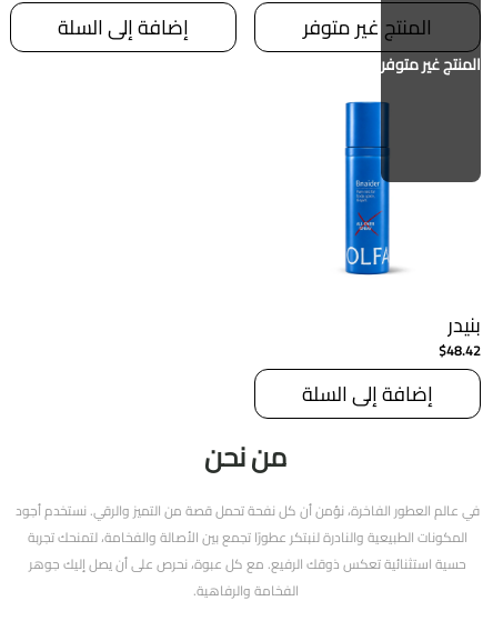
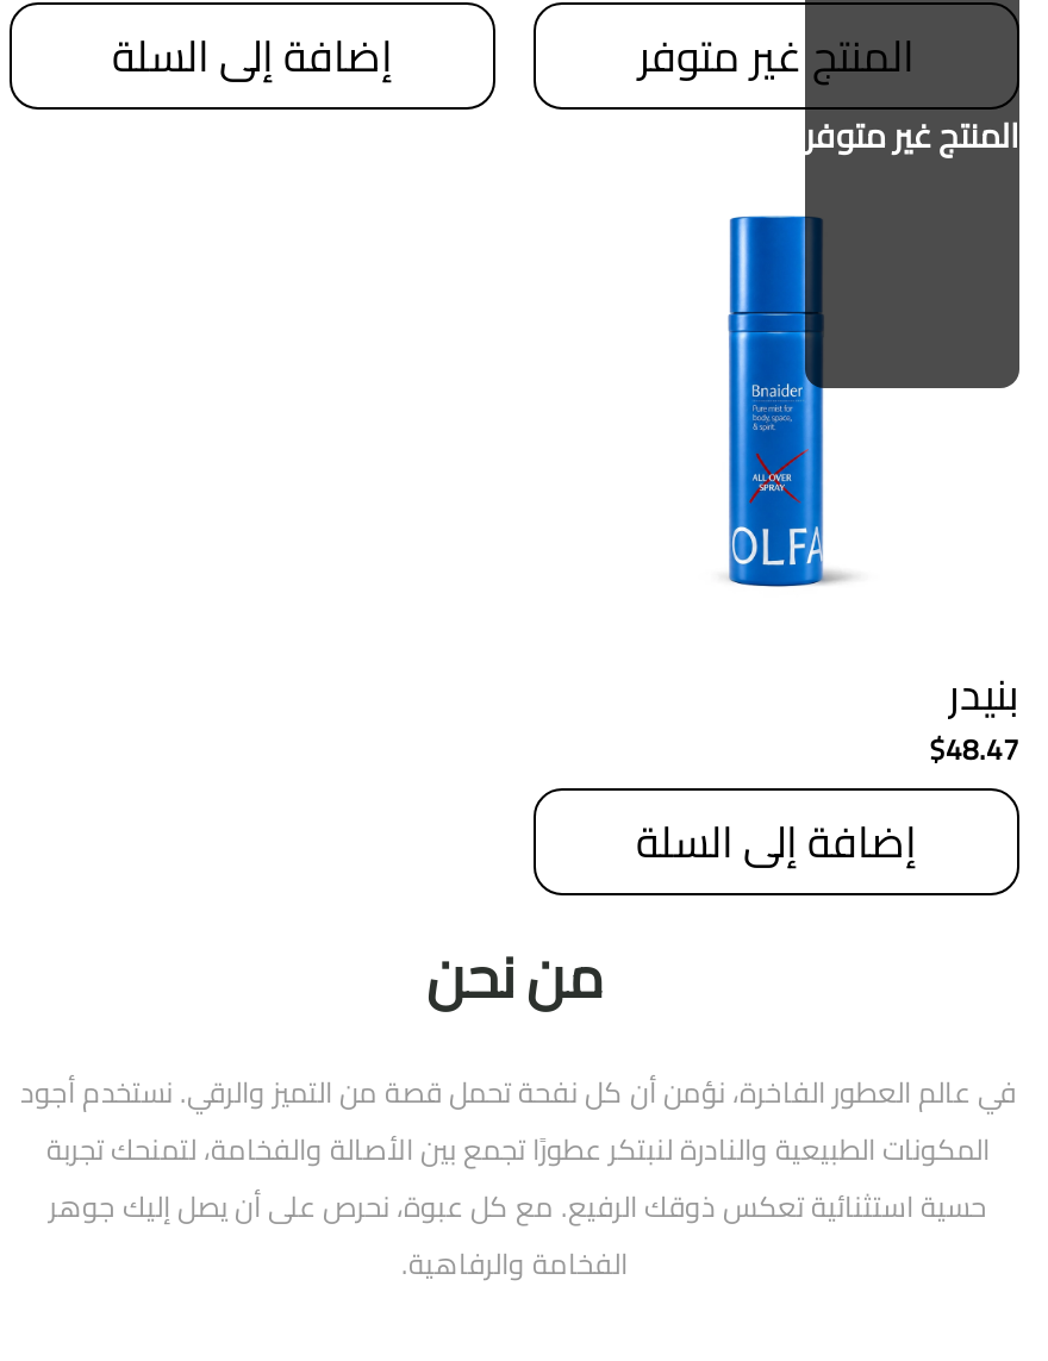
[439,338,481,364] $48.42 -> [929,723,1019,777] $48.47

